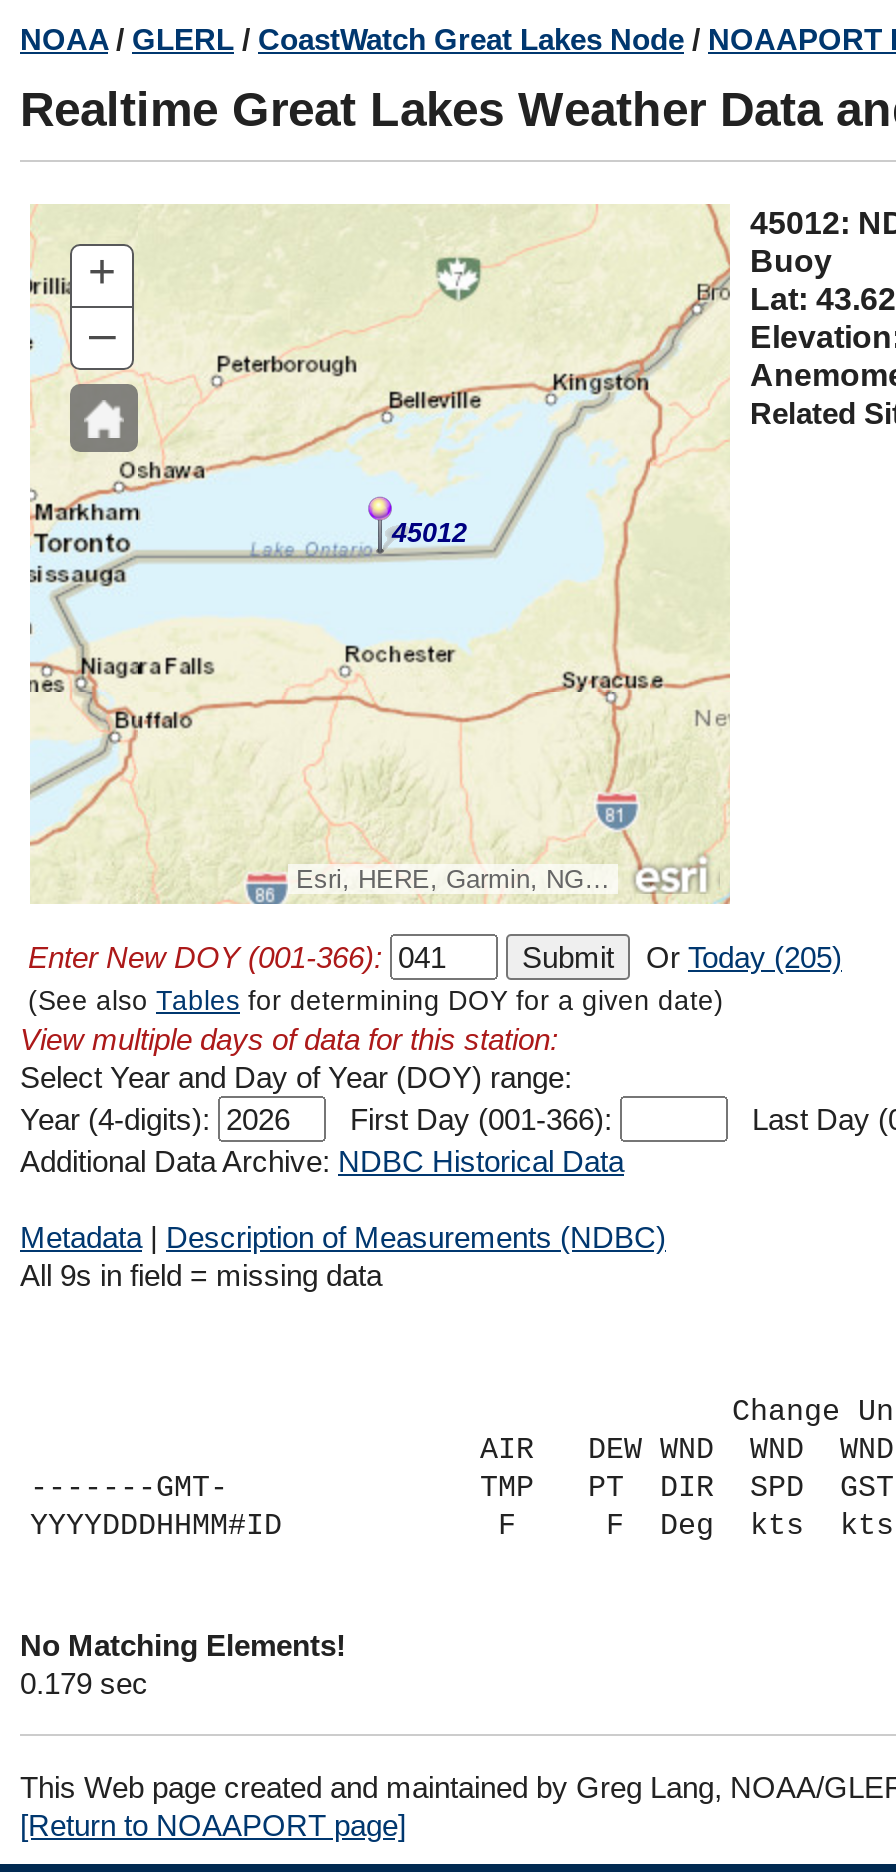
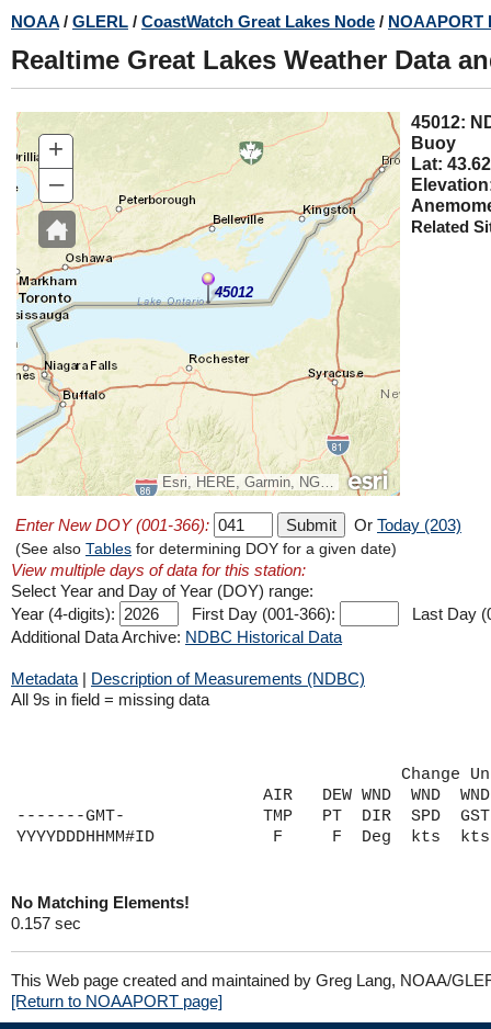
[630,940,842,974] Or Today (205) -> [345,516,461,534] Or Today (203)
[20,1666,148,1700] 0.179 sec -> [11,914,81,932] 0.157 sec

